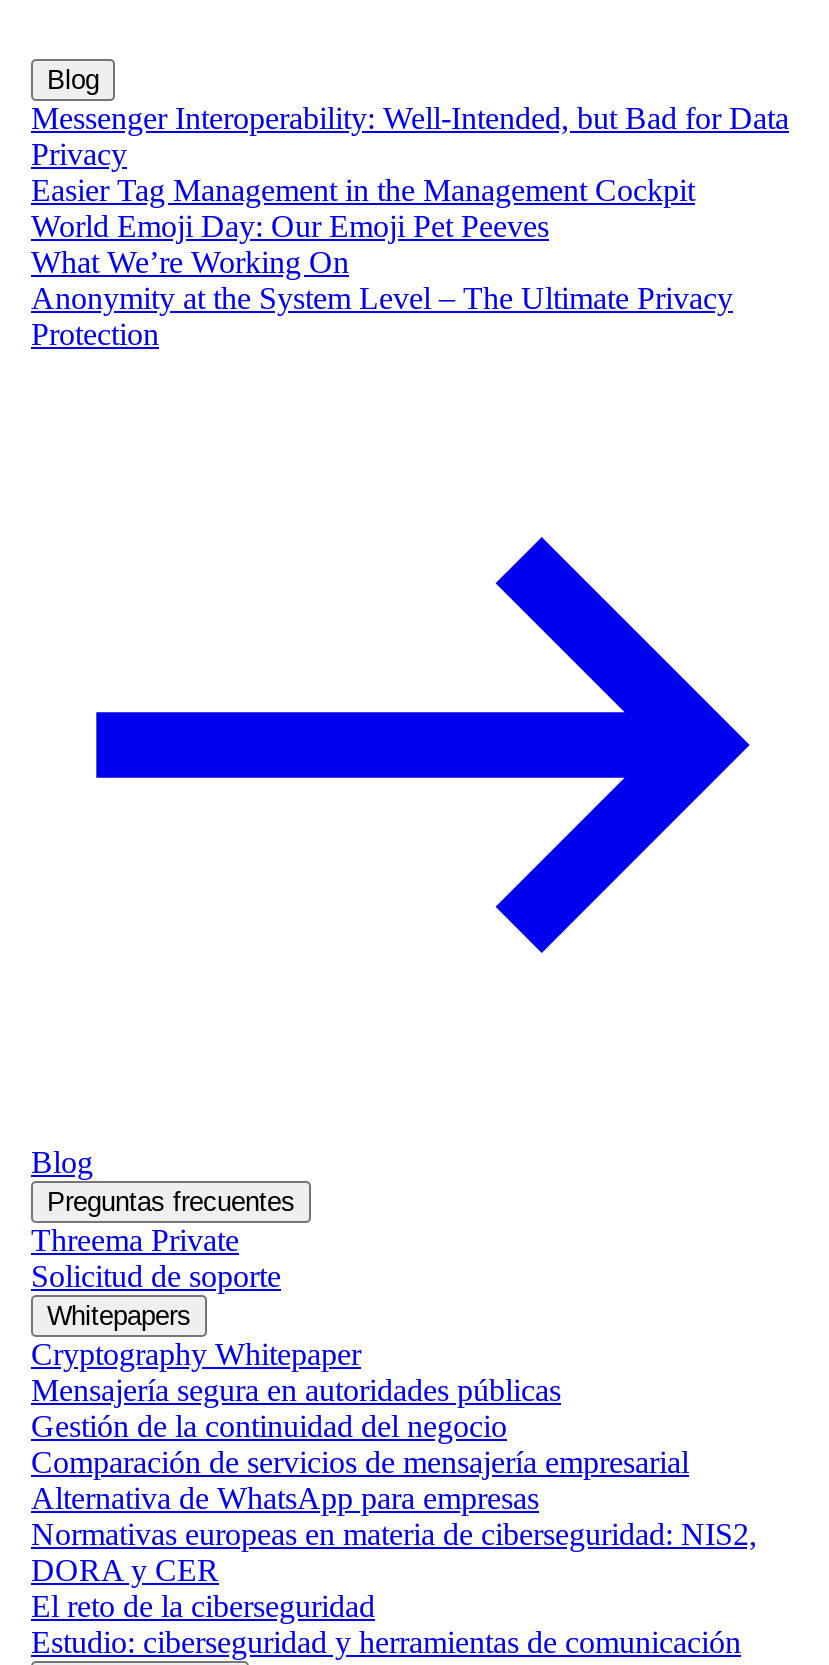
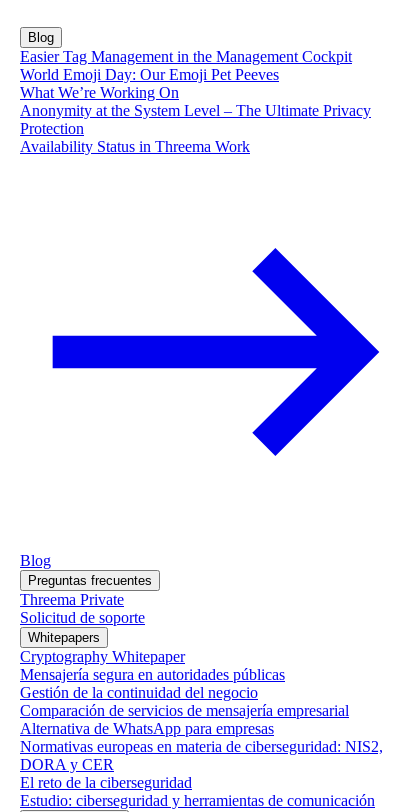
[31,100,789,170] Messenger Interoperability: Well-Intended, but Bad for Data | Privacy -> none
moved [31,172,733,350] -> [20,47,371,136]: Easier Tag Management in the Management Cockpit | World Emoji Day: Our Emoji Pet Peeves | What We’re Working On | Anonymity at the System Level – The Ultimate Privacy | Protection
none -> [20,137,250,154] Availability Status in Threema Work

